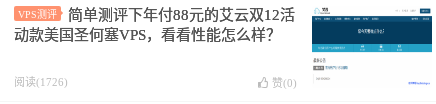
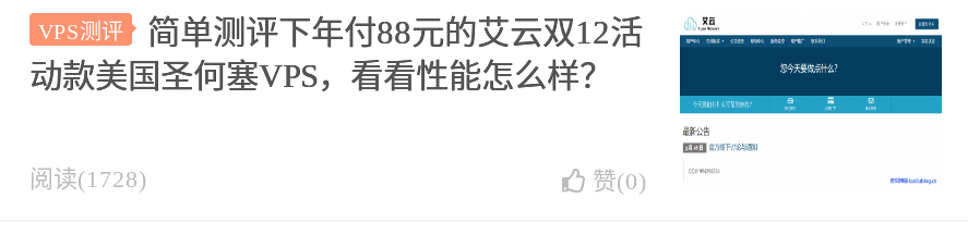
[14,76,68,88] 阅读(1726) -> [29,165,147,191] 阅读(1728)

